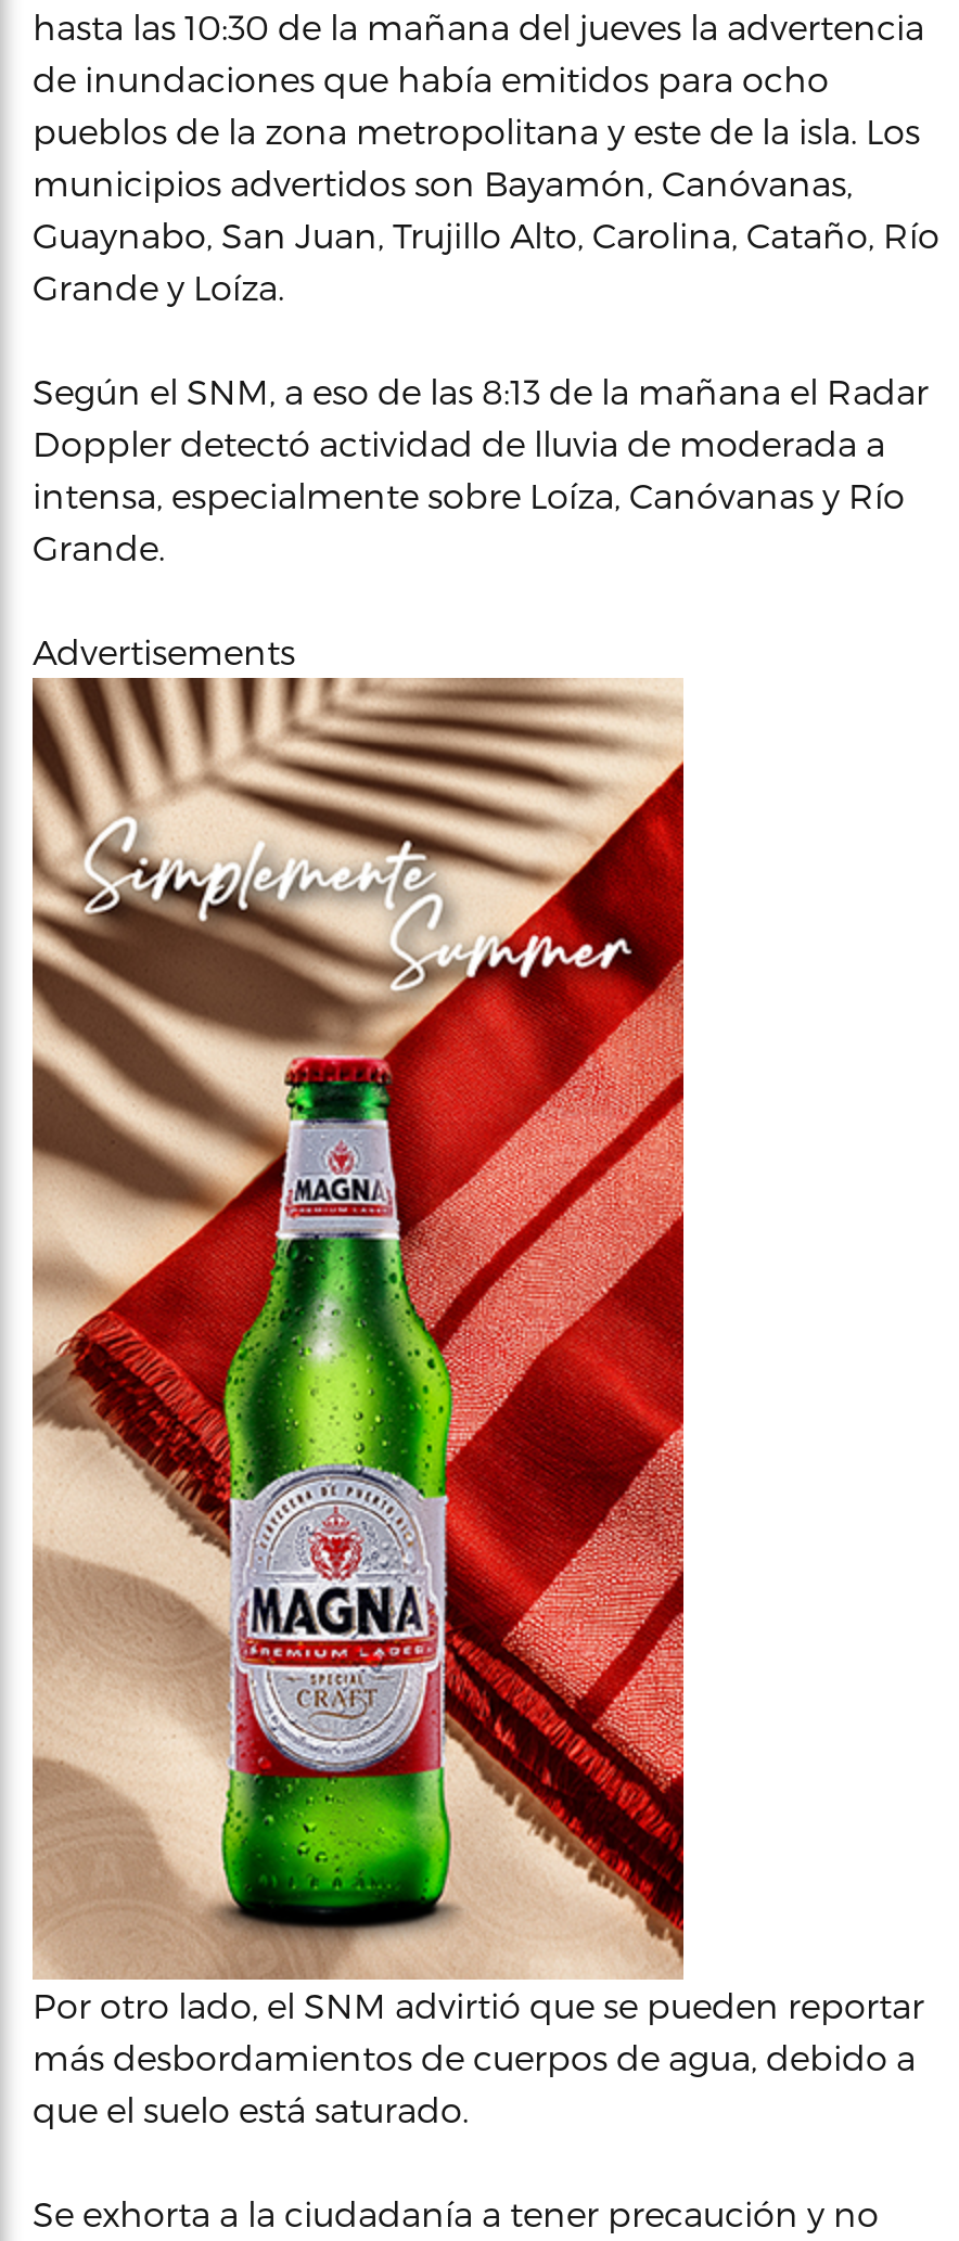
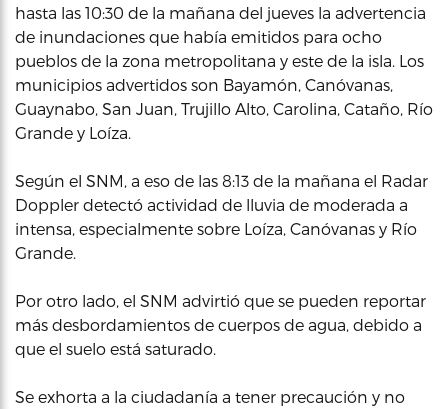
[33,631,295,672] Advertisements -> none
[30,677,686,1979] [image] -> none

